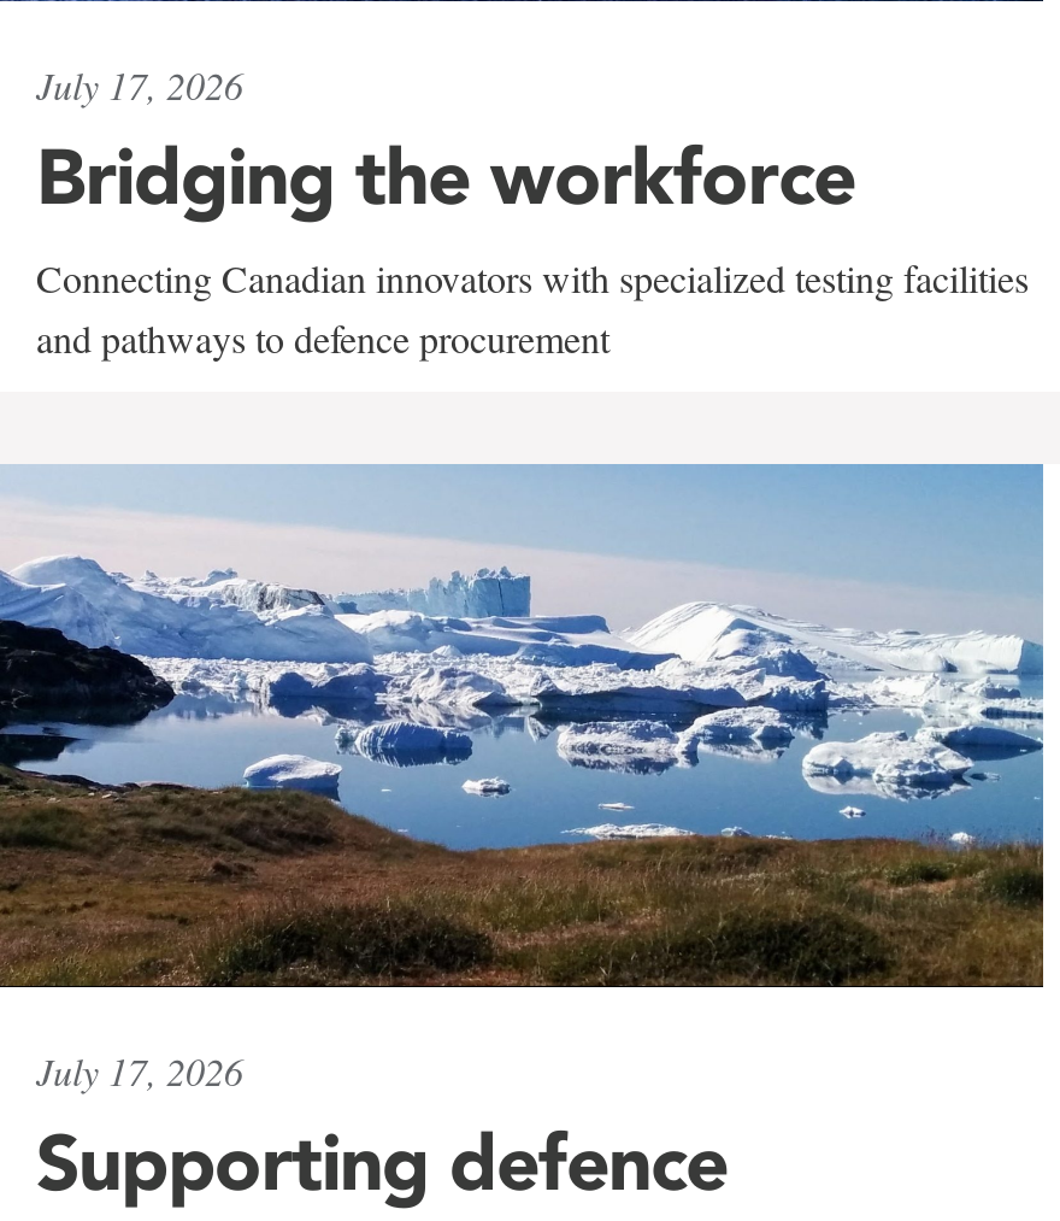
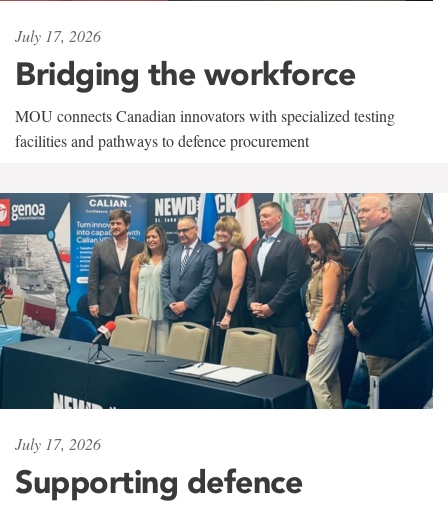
[36,253,1029,364] Connecting Canadian innovators with specialized testing facilities | and pathways to defence procurement -> [15,105,395,151] MOU connects Canadian innovators with specialized testing | facilities and pathways to defence procurement
[7,463,1046,991] [image] -> [3,192,434,409] [image]

